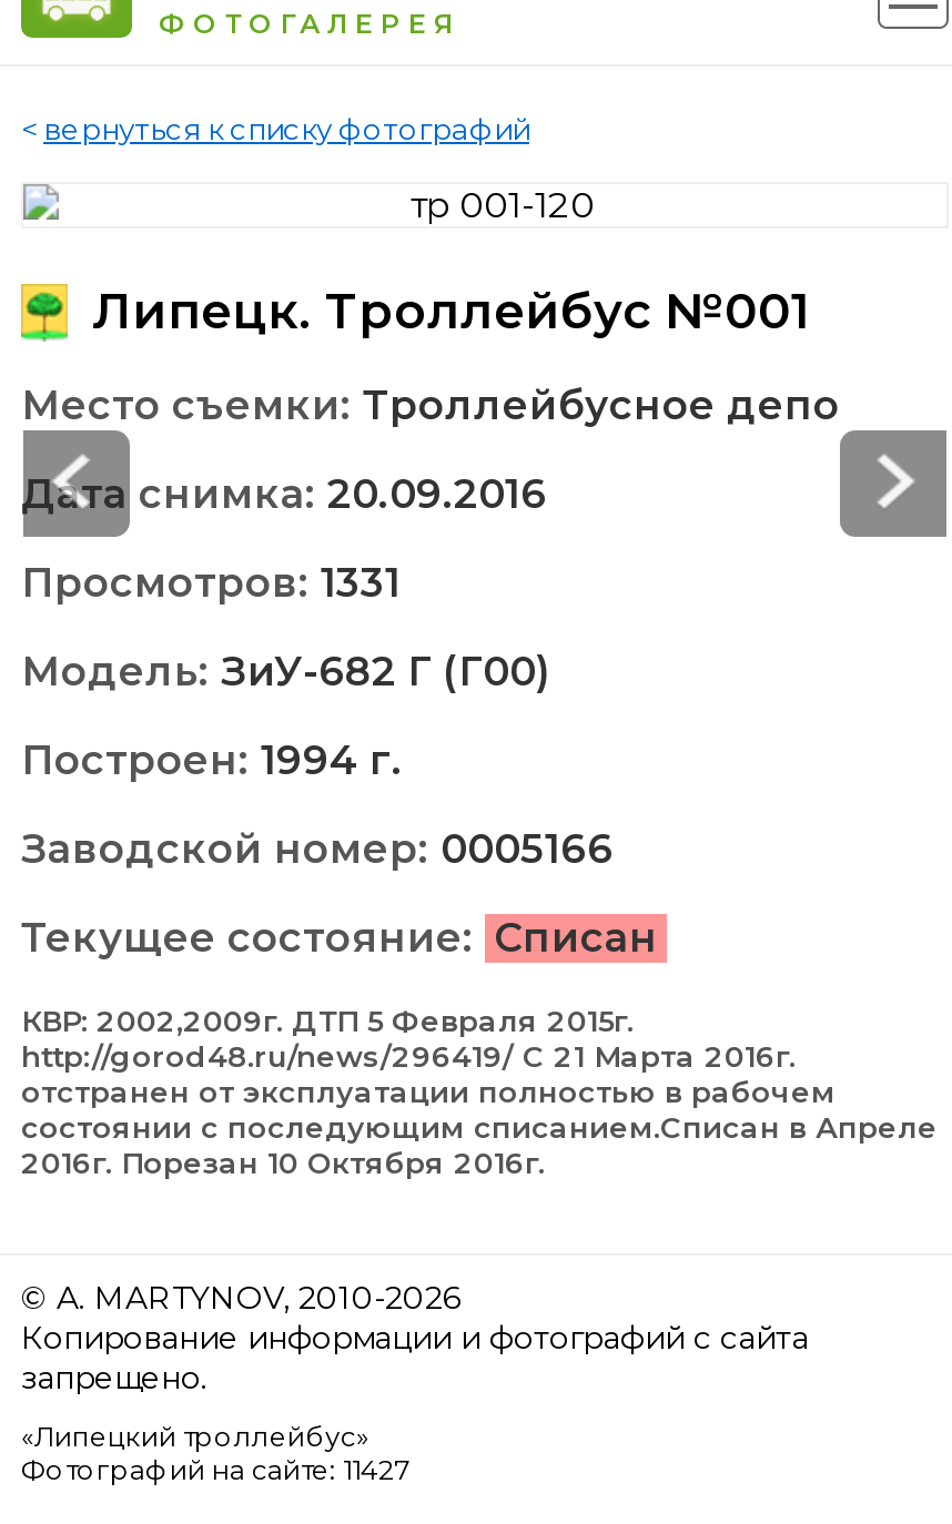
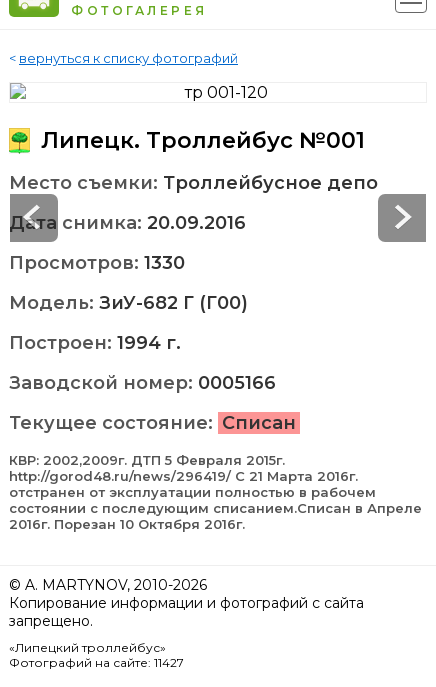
[21,559,401,608] Просмотров: 1331 -> [9,252,185,274] Просмотров: 1330

